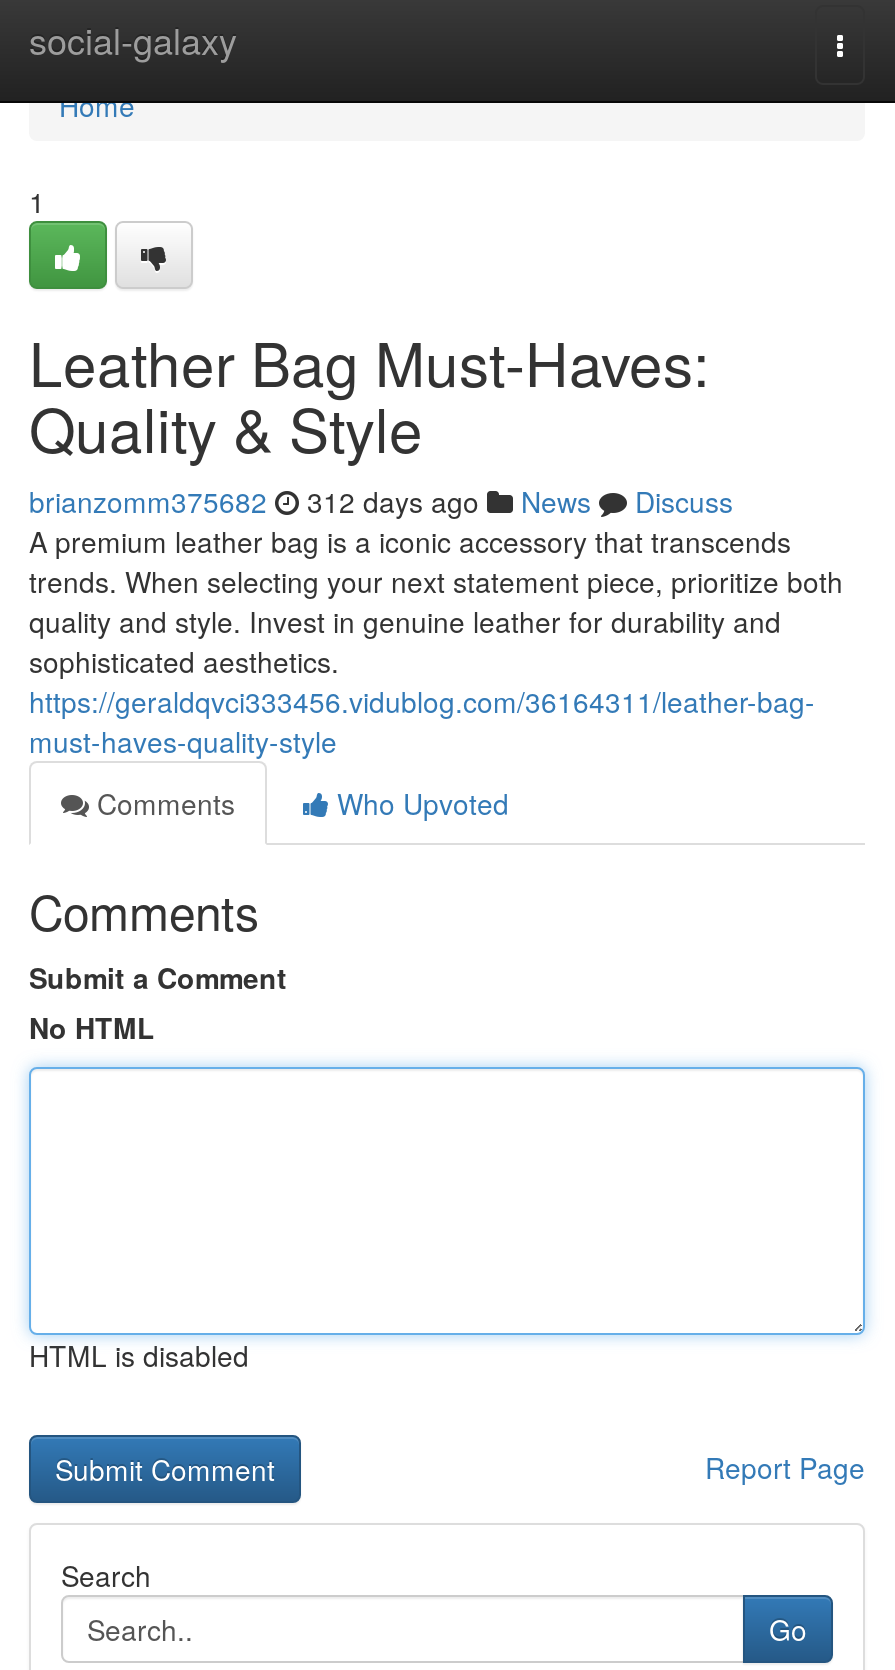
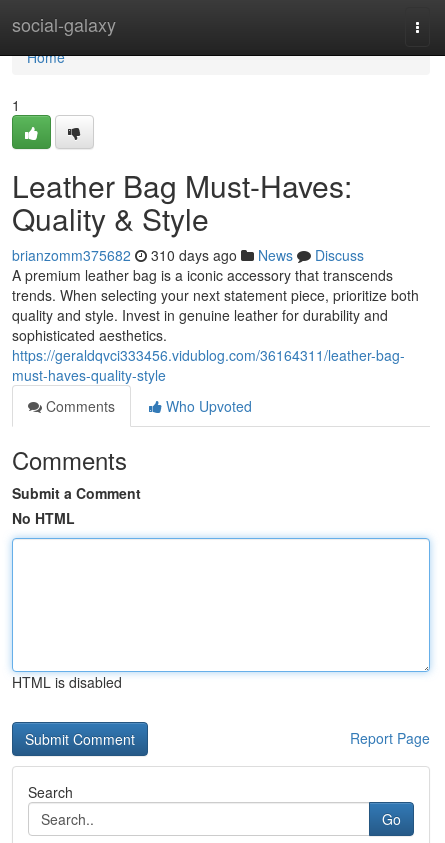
[29,481,733,521] brianzomm375682 312 days ago News Discuss -> [12,245,364,265] brianzomm375682 310 days ago News Discuss

